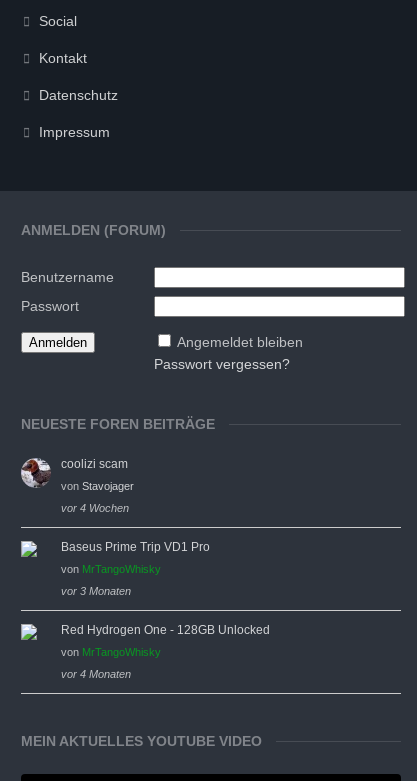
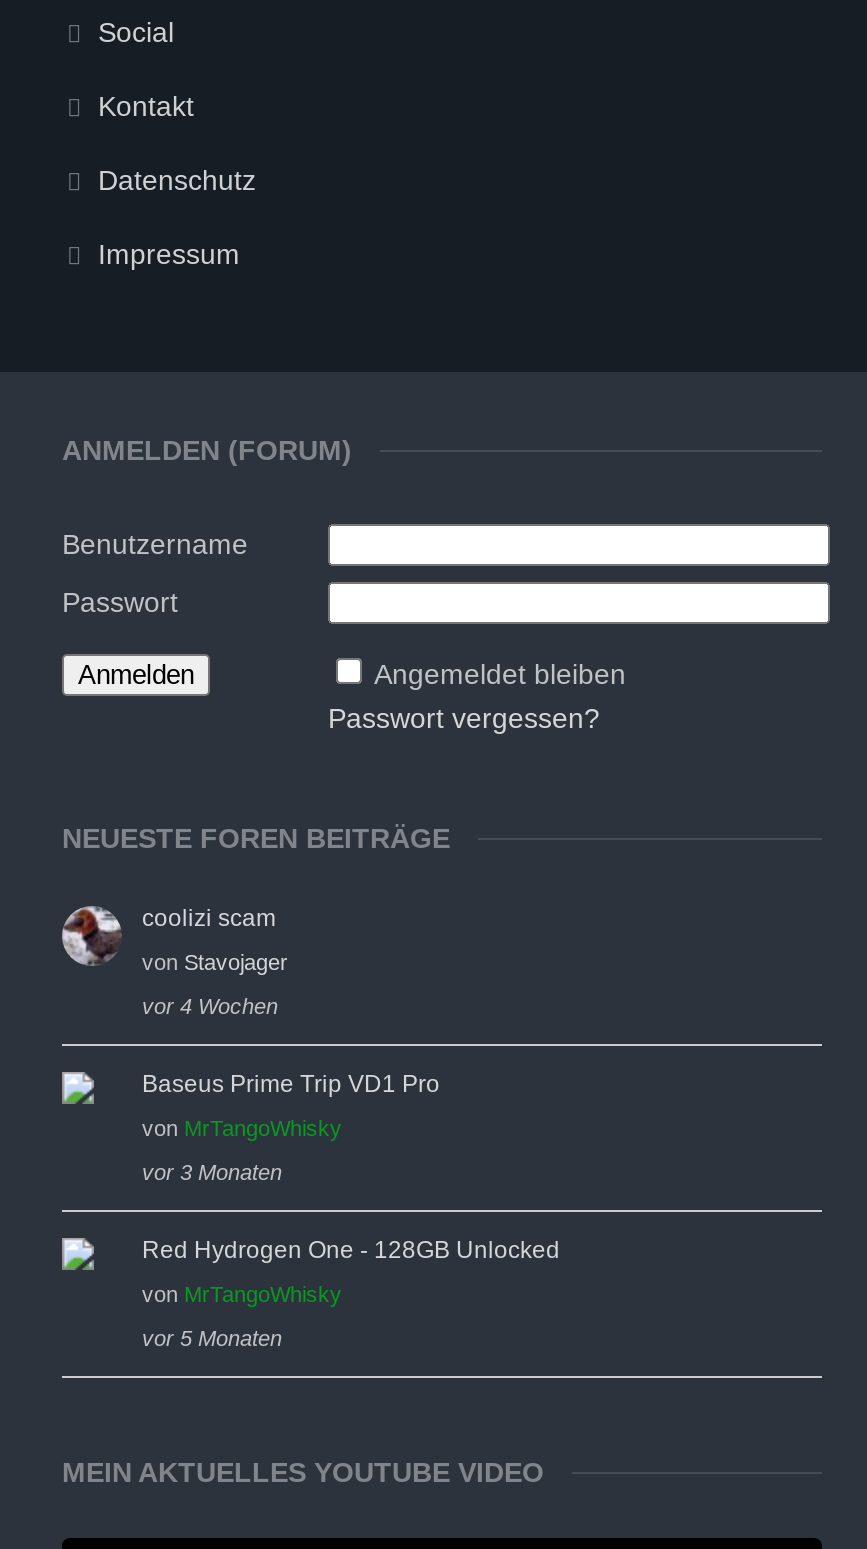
[61,668,131,680] vor 4 Monaten -> [142,1326,282,1350] vor 5 Monaten

